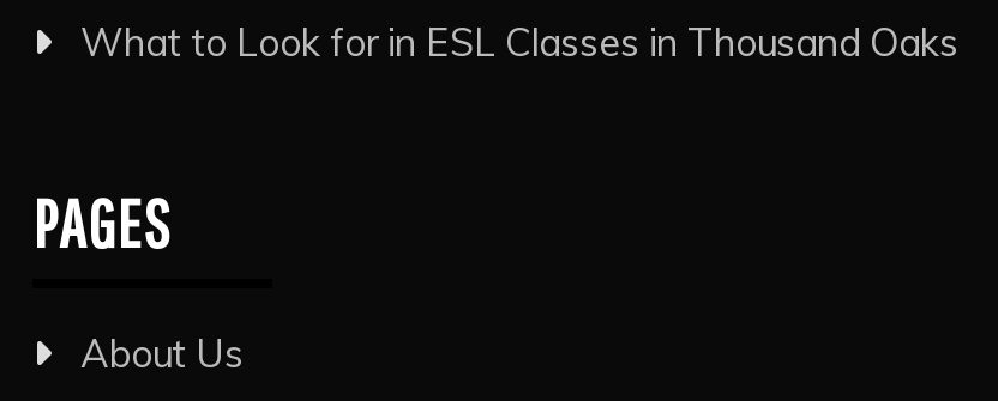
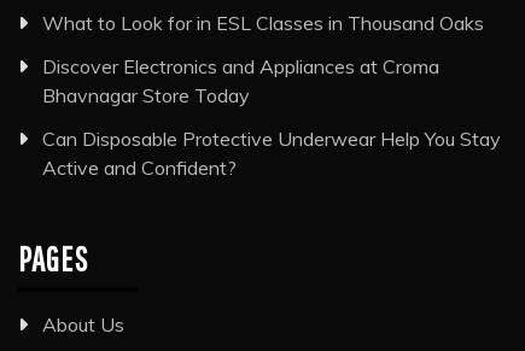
none -> [42,54,501,180] Discover Electronics and Appliances at Croma | Bhavnagar Store Today | Can Disposable Protective Underwear Help You Stay | Active and Confident?

